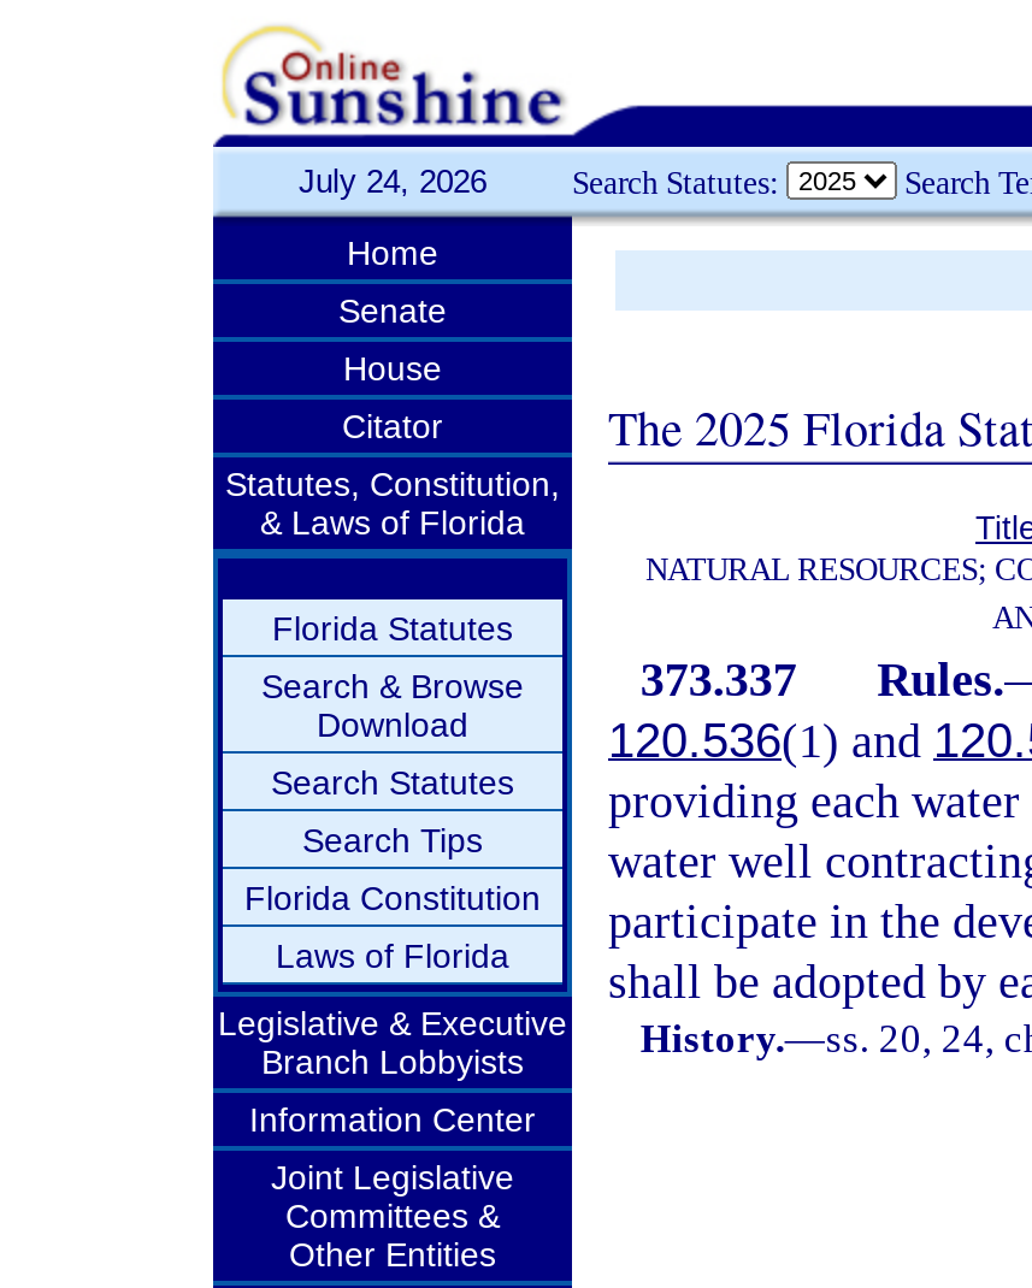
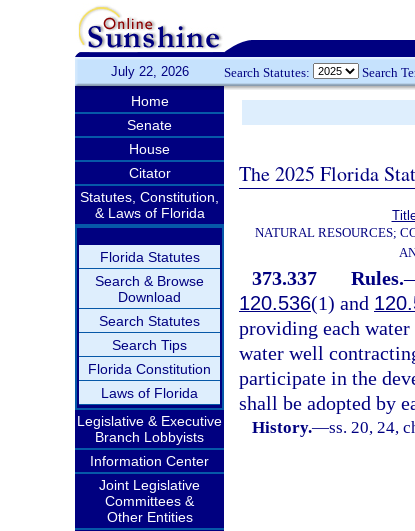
[299,164,486,200] July 24, 2026 -> [110,64,188,79] July 22, 2026

